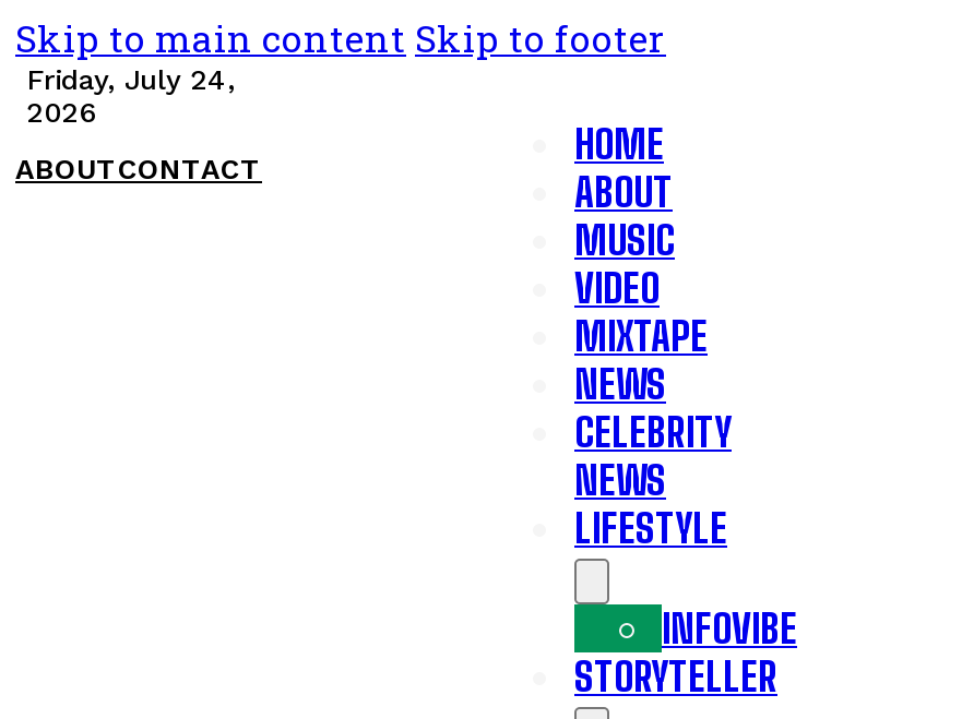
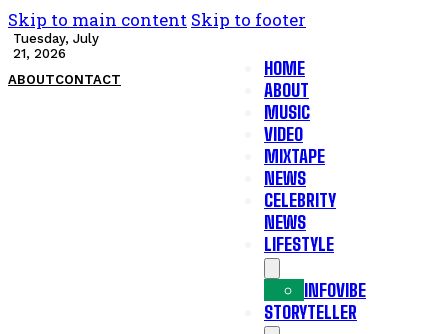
[26,63,236,129] Friday, July 24, | 2026 -> [13,31,99,61] Tuesday, July | 21, 2026

